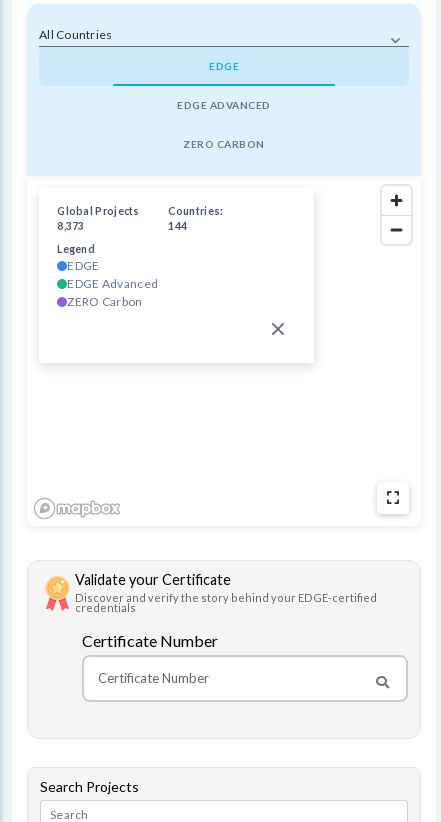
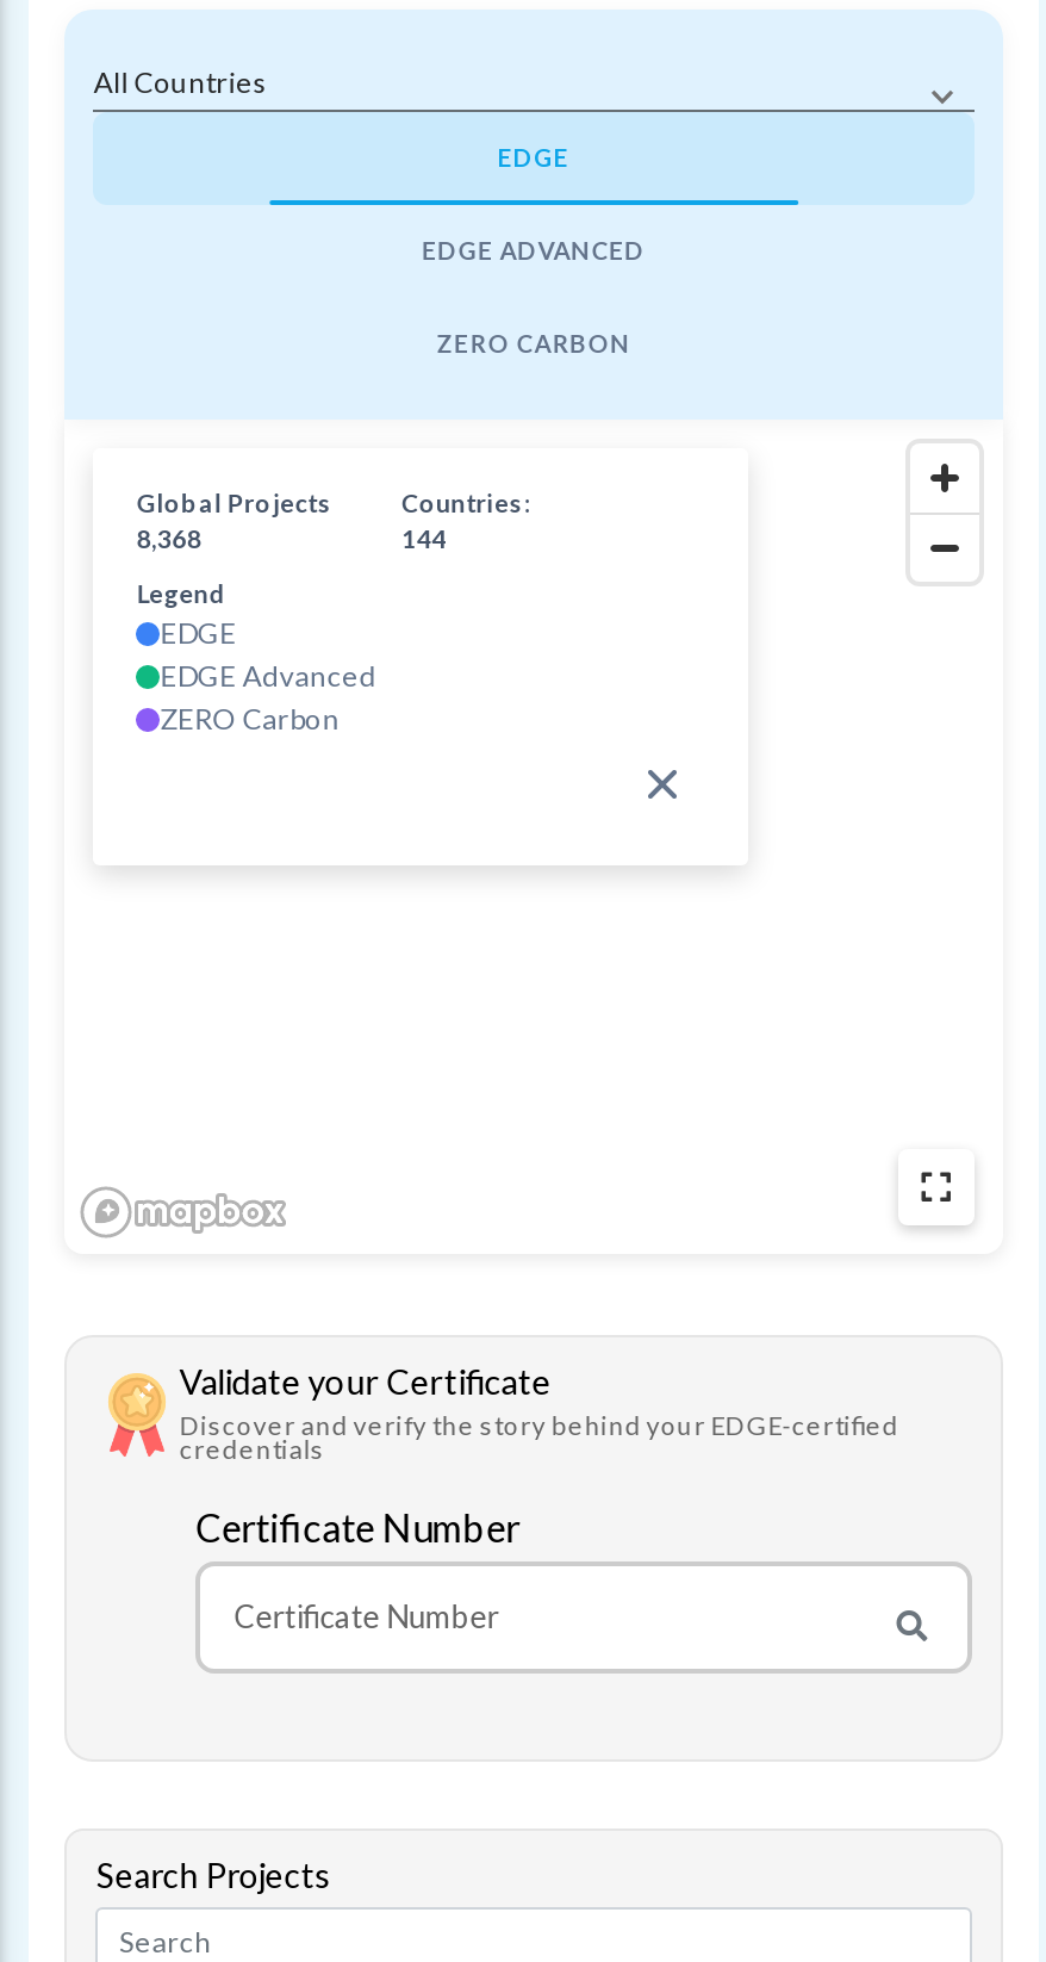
[57,220,85,232] 8,373 -> [136,524,202,553] 8,368

